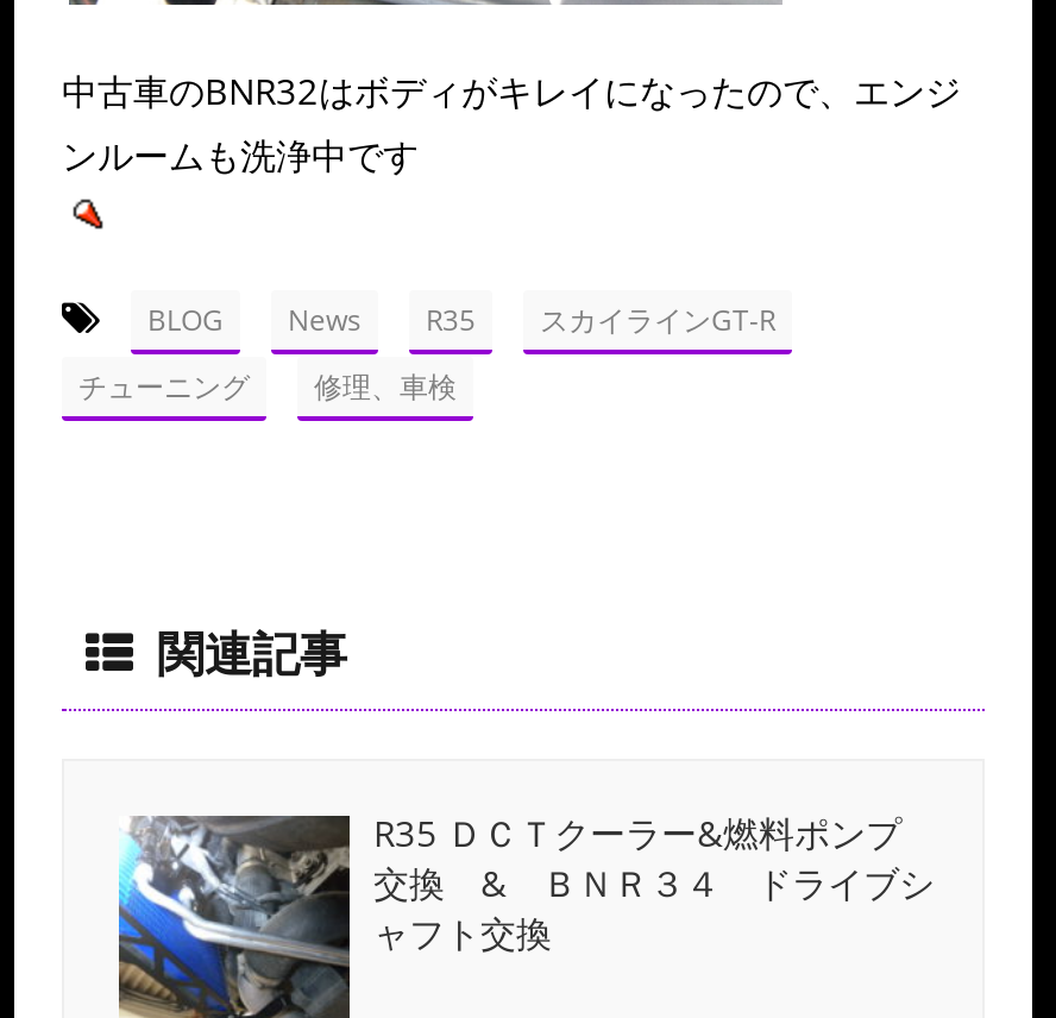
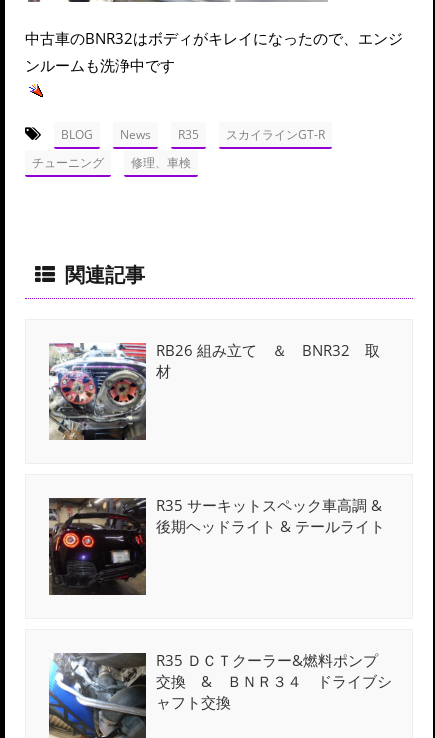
none -> [48,340,380,441] [image] | RB26 組み立て ＆ BNR32 取 | 材
none -> [48,495,385,598] [image] | R35 サーキットスペック車高調 & | 後期ヘッドライト & テールライト

